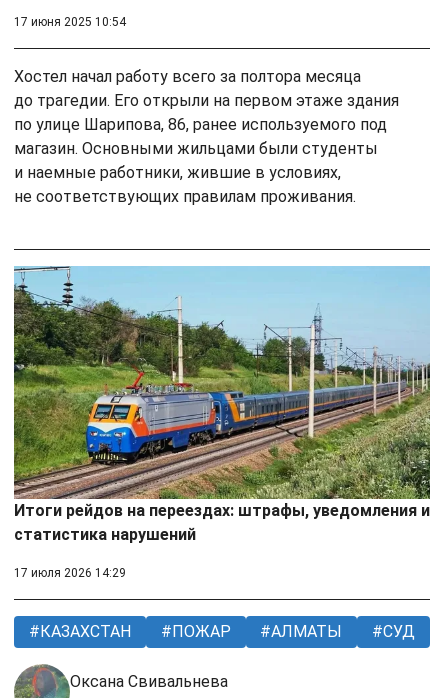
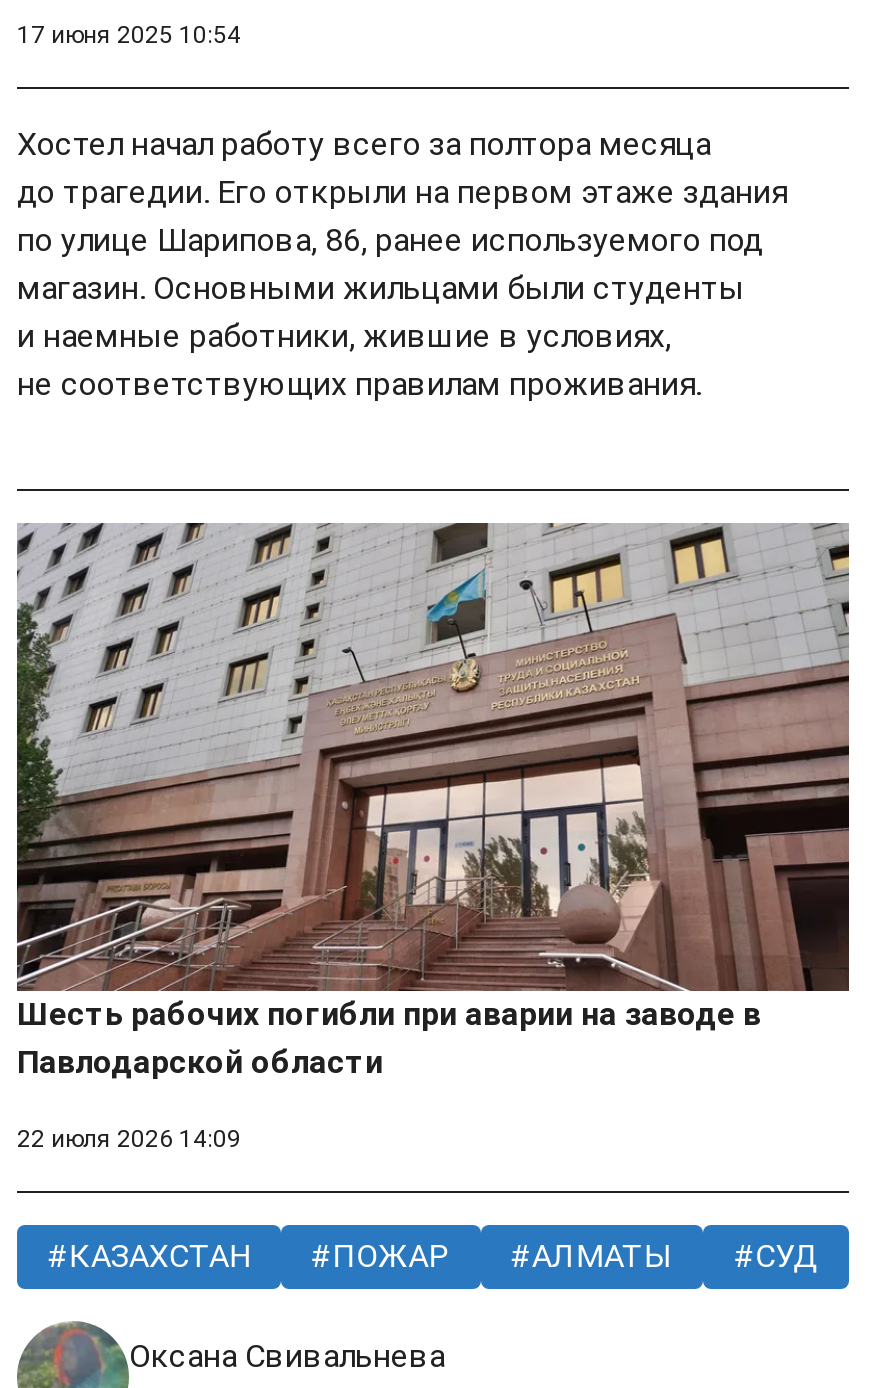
[13,265,431,544] [image] | Итоги рейдов на переездах: штрафы, уведомления и | статистика нарушений -> [15,520,851,1081] [image] | Шесть рабочих погибли при аварии на заводе в | Павлодарской области
[14,566,126,580] 17 июля 2026 14:29 -> [17,1125,241,1153] 22 июля 2026 14:09

